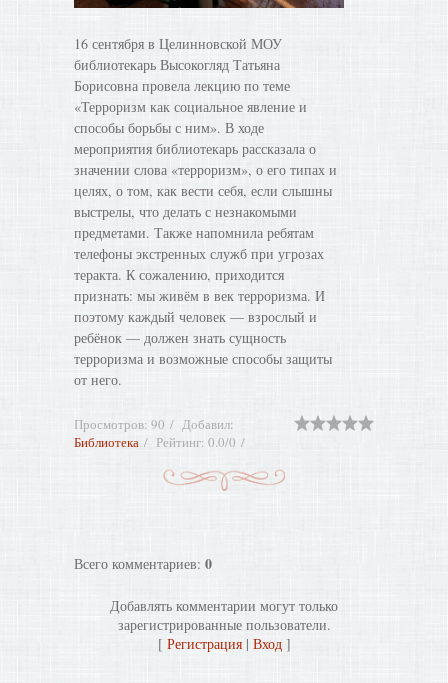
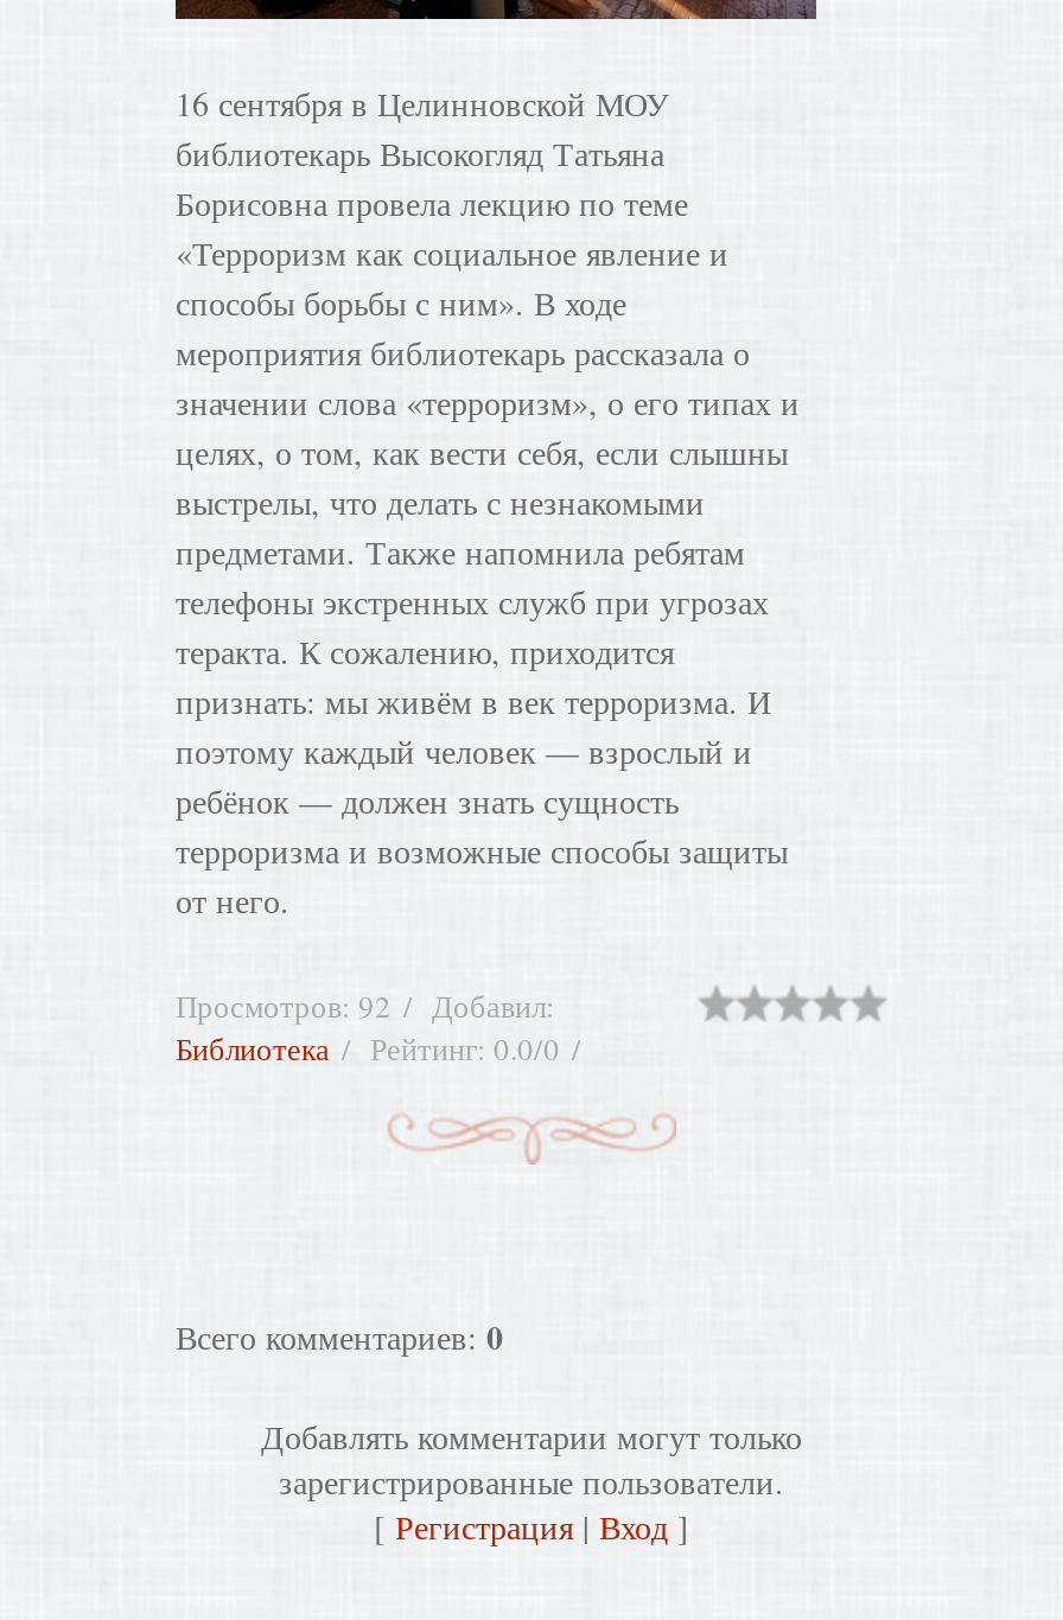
[74,415,234,433] Просмотров: 90 Добавил: -> [176,984,555,1027] Просмотров: 92 Добавил:

